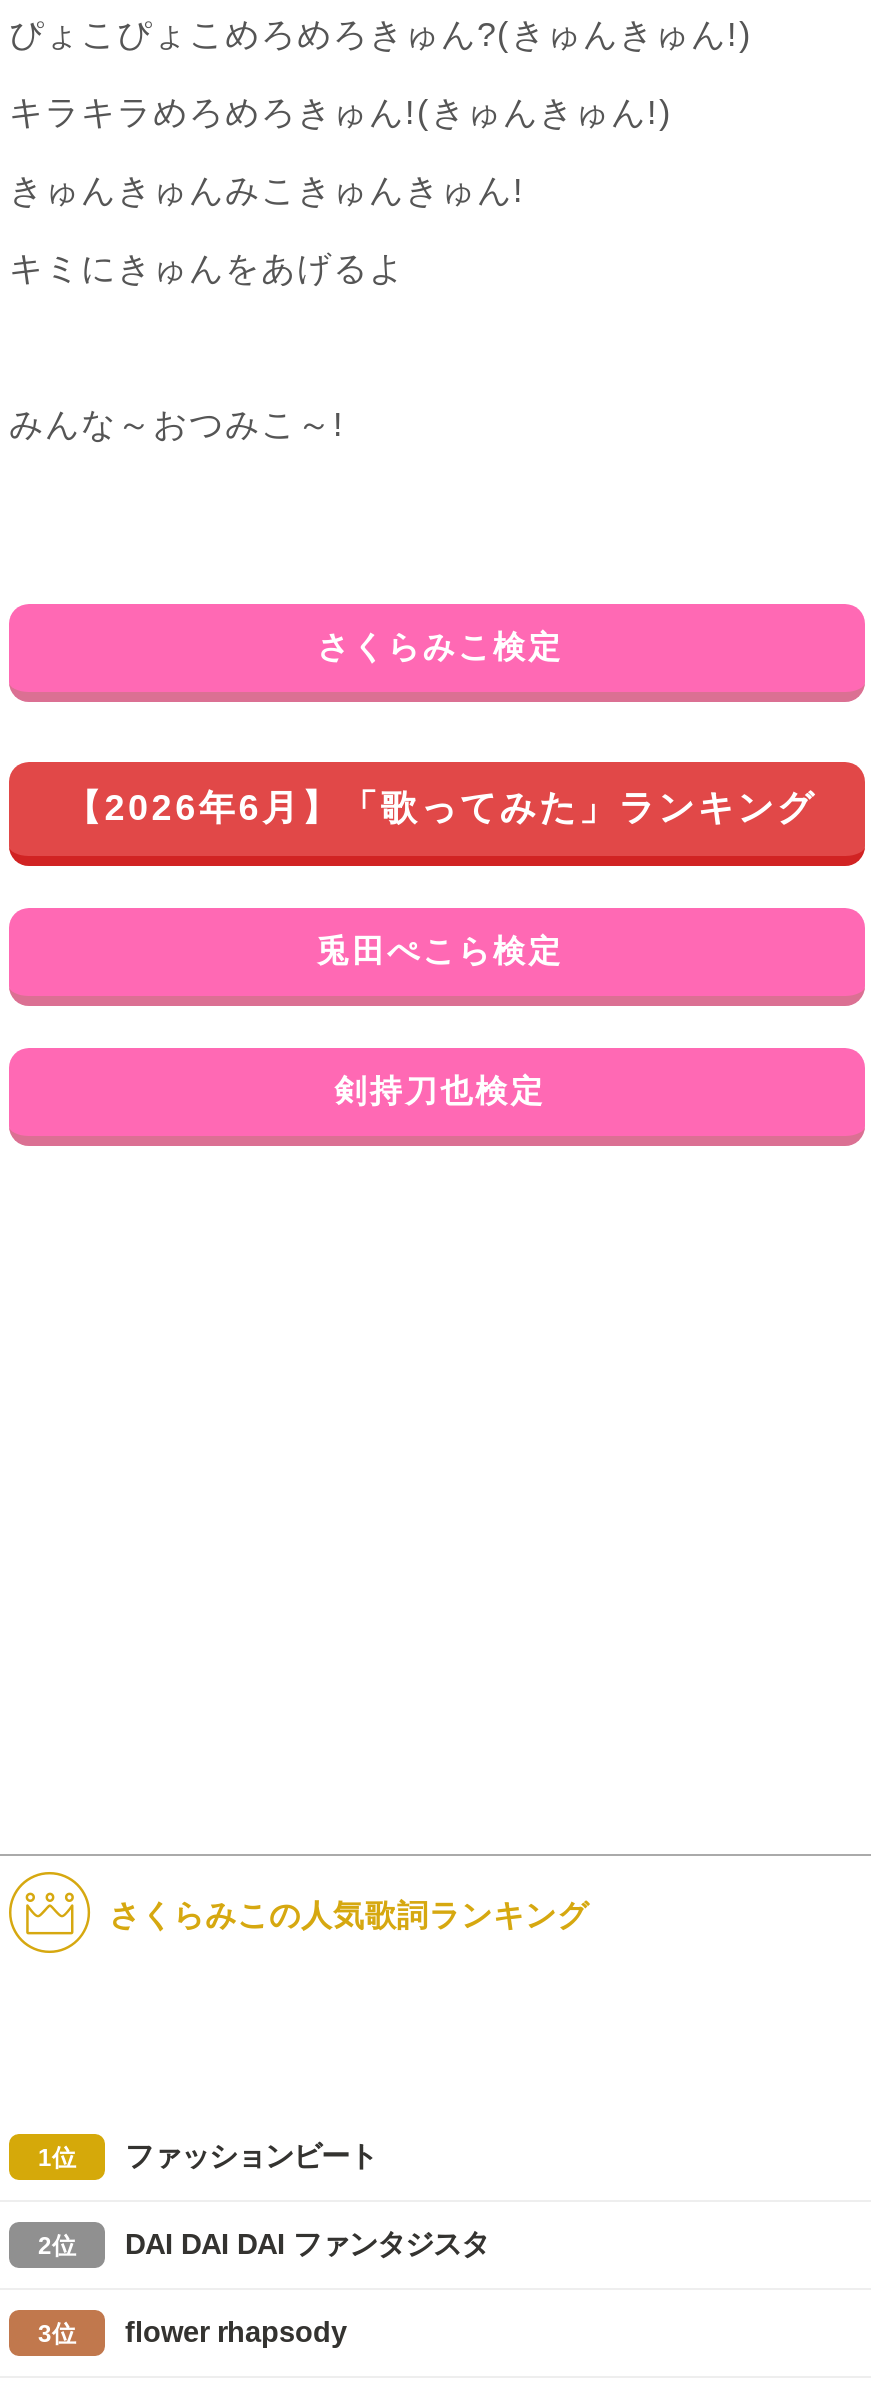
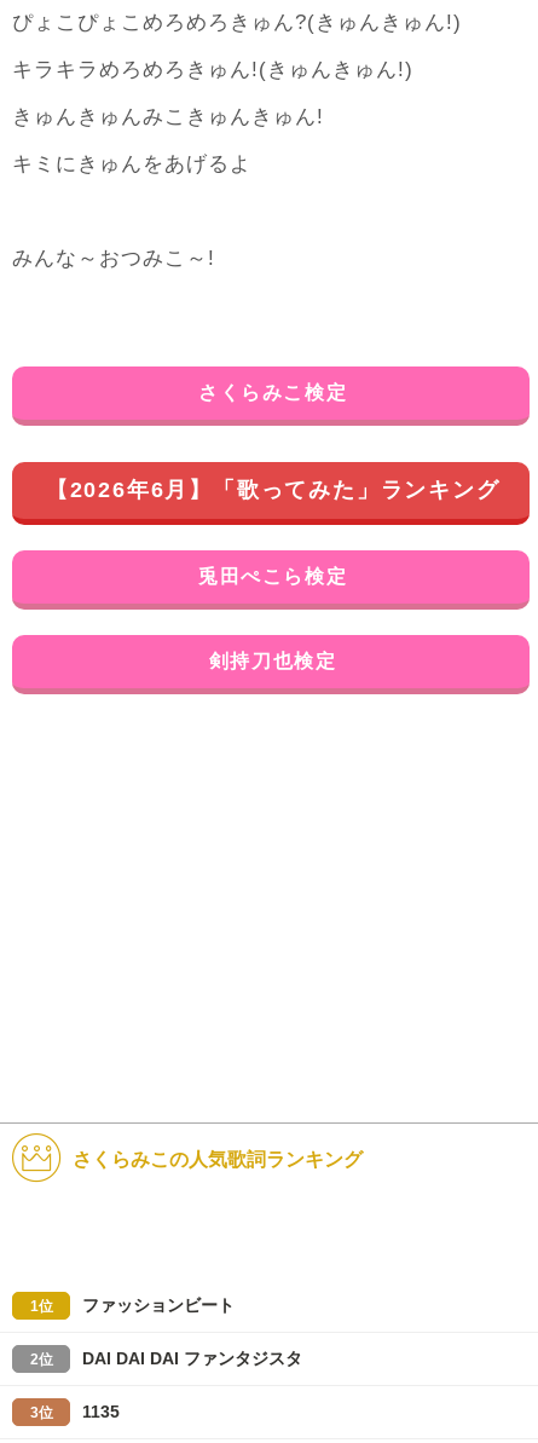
[125,2316,347,2348] flower rhapsody -> [82,1402,120,1421] 1135

